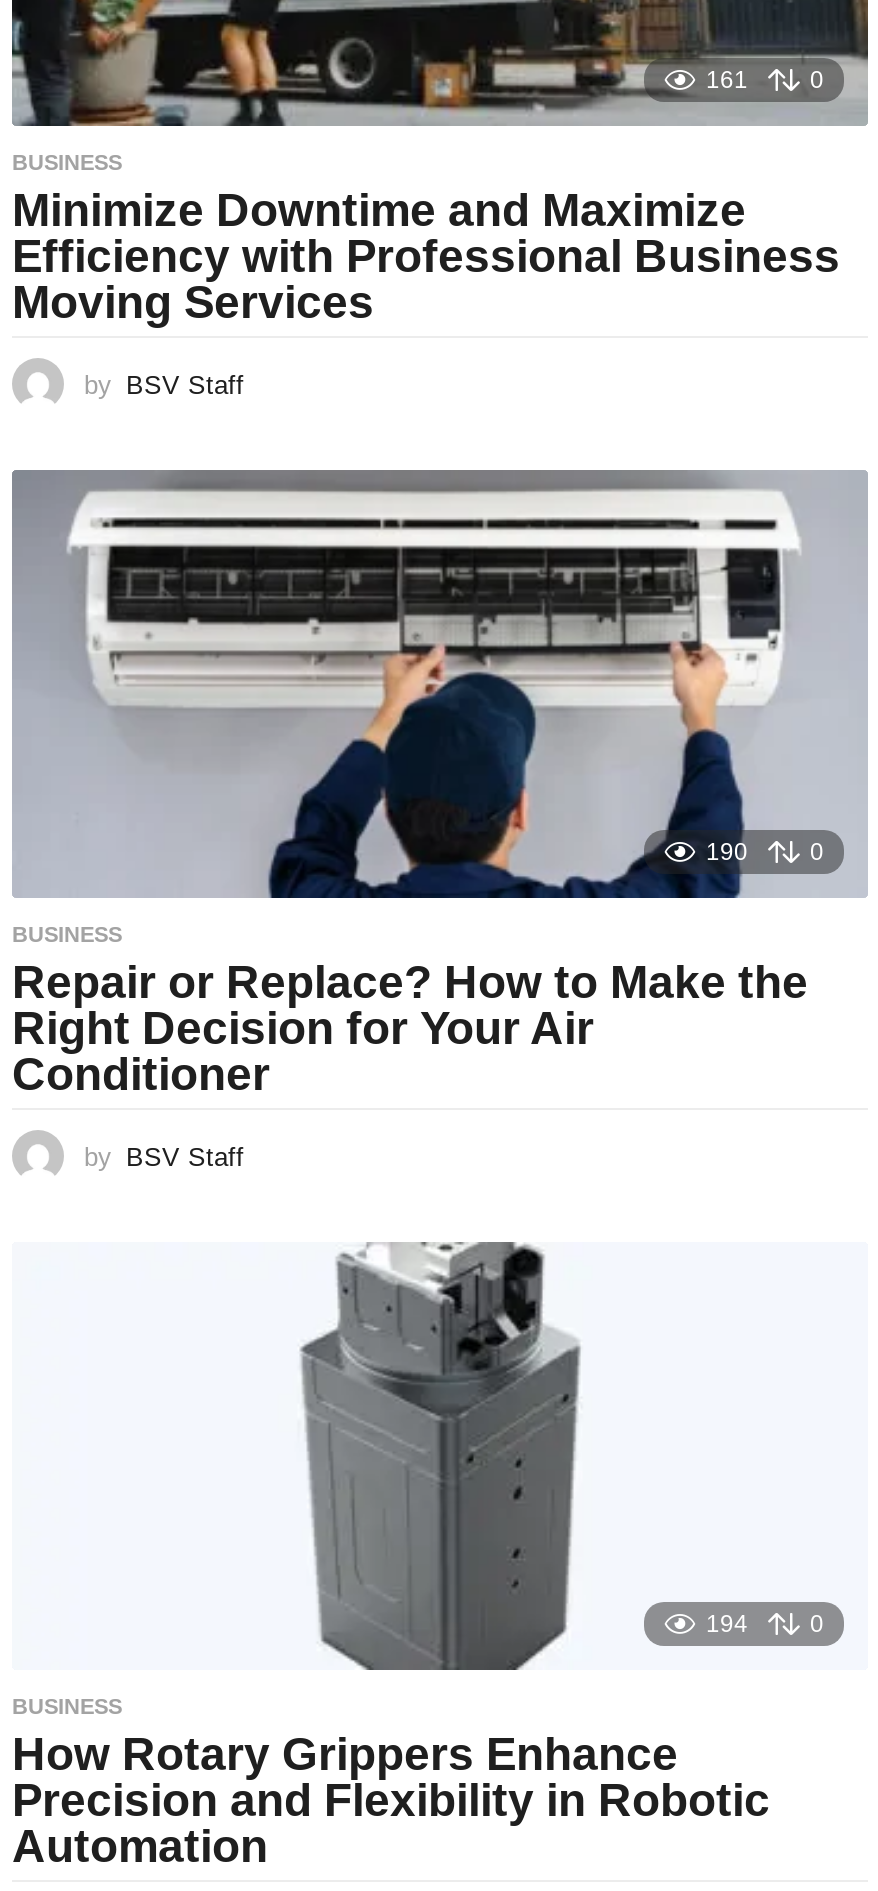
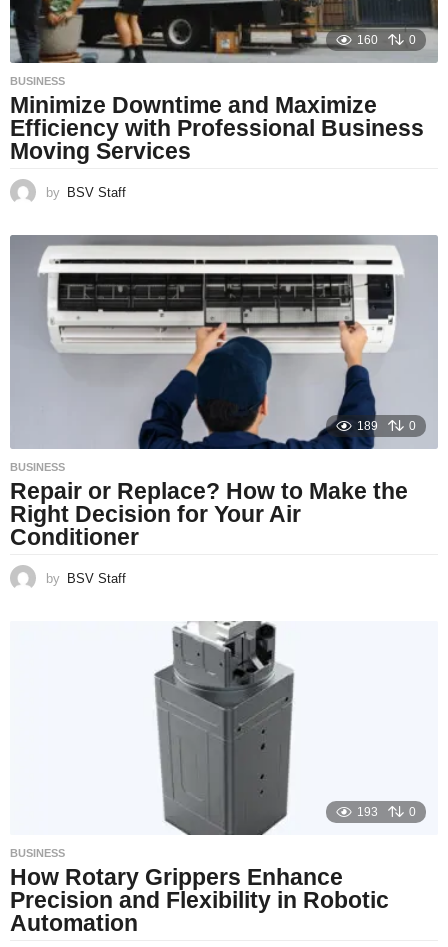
[706,66,748,94] 161 -> [357,33,378,47] 160
[706,838,748,866] 190 -> [357,419,378,433] 189
[706,1610,748,1638] 194 -> [357,805,378,819] 193

